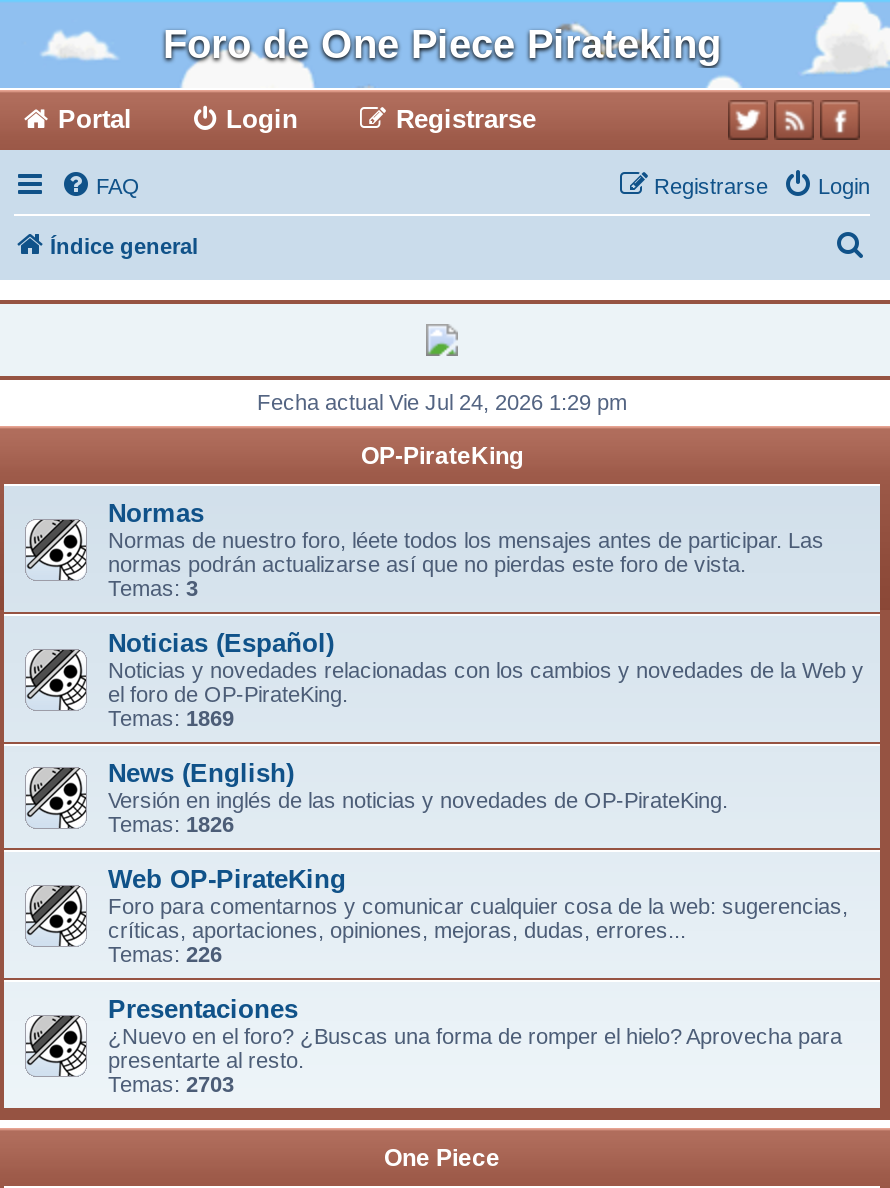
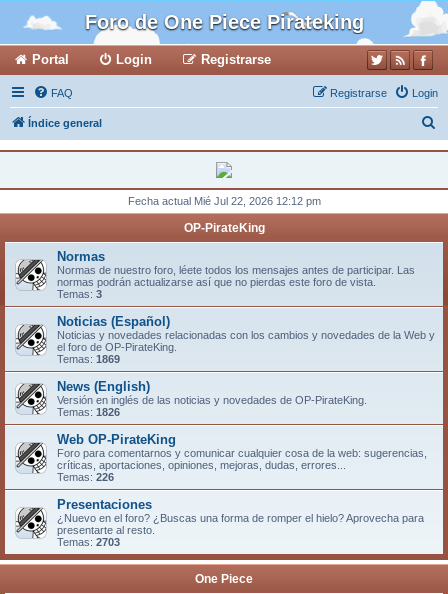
[257,390,627,414] Fecha actual Vie Jul 24, 2026 1:29 pm -> [127,195,320,207] Fecha actual Mié Jul 22, 2026 12:12 pm

